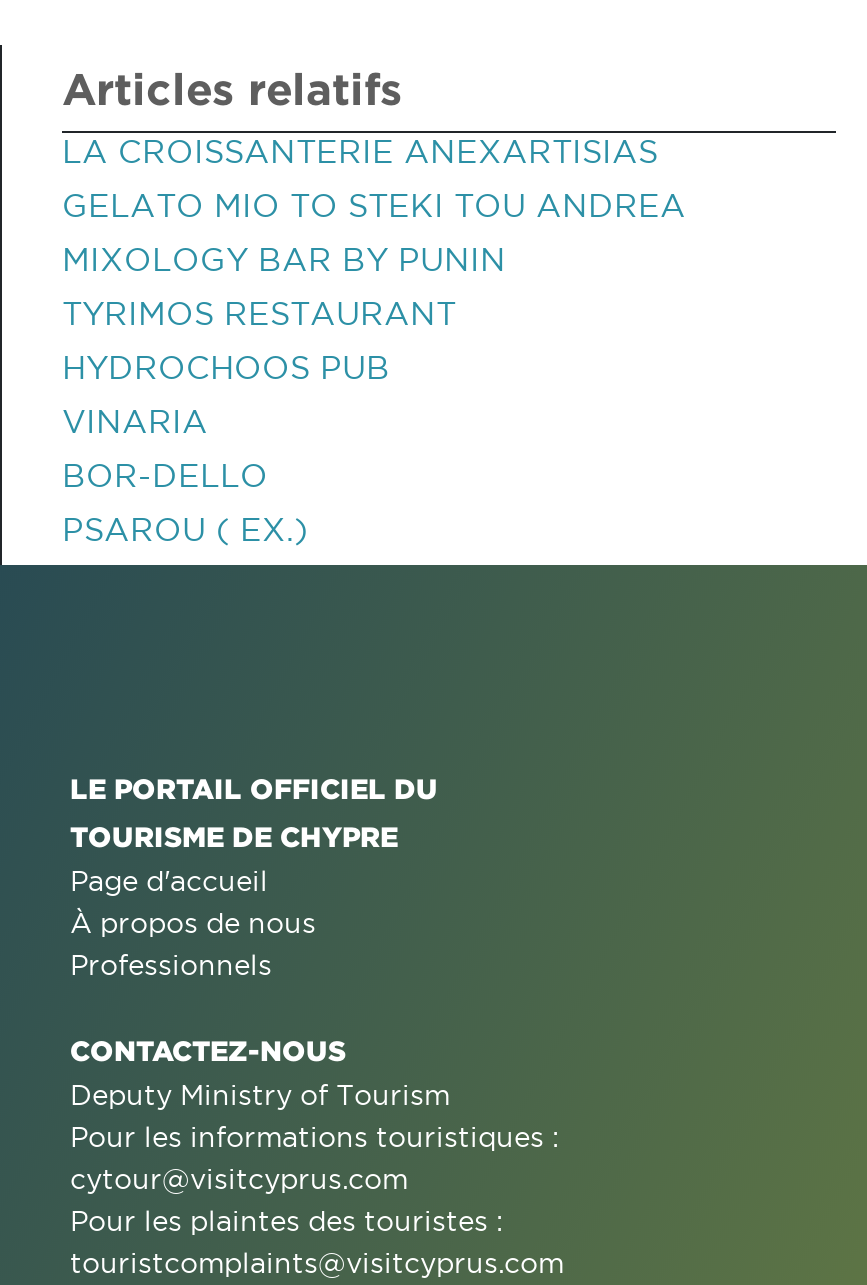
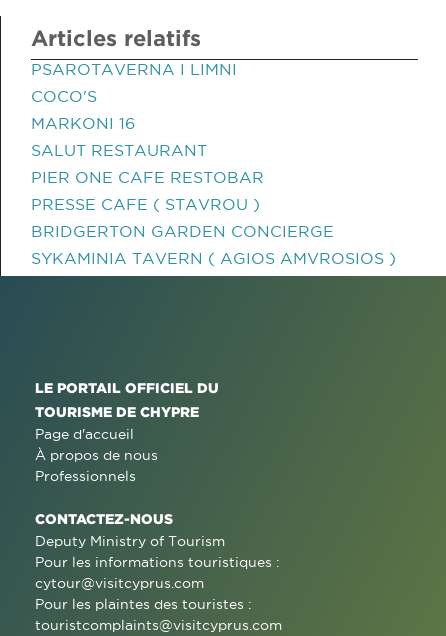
[62,133,658,169] LA CROISSANTERIE ANEXARTISIAS -> [31,60,237,78] PSAROTAVERNA I LIMNI
[62,187,686,223] GELATO MIO TO STEKI TOU ANDREA -> [31,87,97,105] COCO'S
[62,241,506,277] MIXOLOGY BAR BY PUNIN -> [31,114,135,132] MARKONI 16
[62,295,456,331] TYRIMOS RESTAURANT -> [31,141,207,159] SALUT RESTAURANT
[62,349,390,385] HYDROCHOOS PUB -> [31,168,264,186] PIER ONE CAFE RESTOBAR
[62,403,208,439] VINARIA -> [31,195,260,213] PRESSE CAFE ( STAVROU )
[62,457,268,493] BOR-DELLO -> [31,222,334,240] BRIDGERTON GARDEN CONCIERGE
[62,511,308,547] PSAROU ( EX.) -> [31,249,396,267] SYKAMINIA TAVERN ( AGIOS AMVROSIOS )

